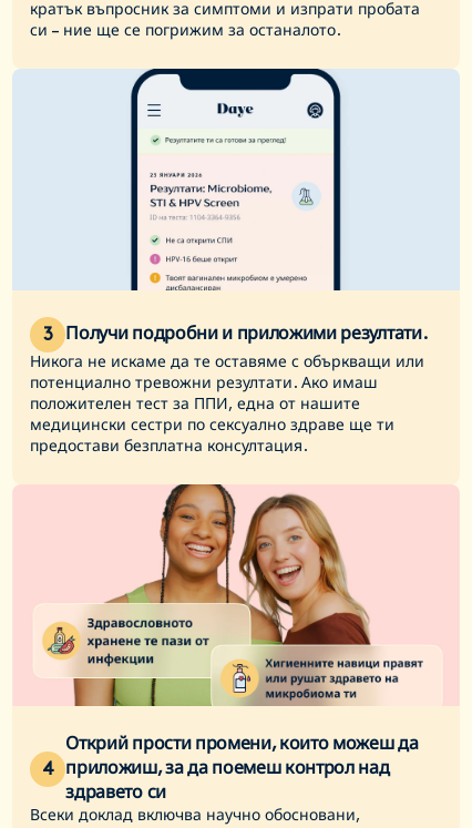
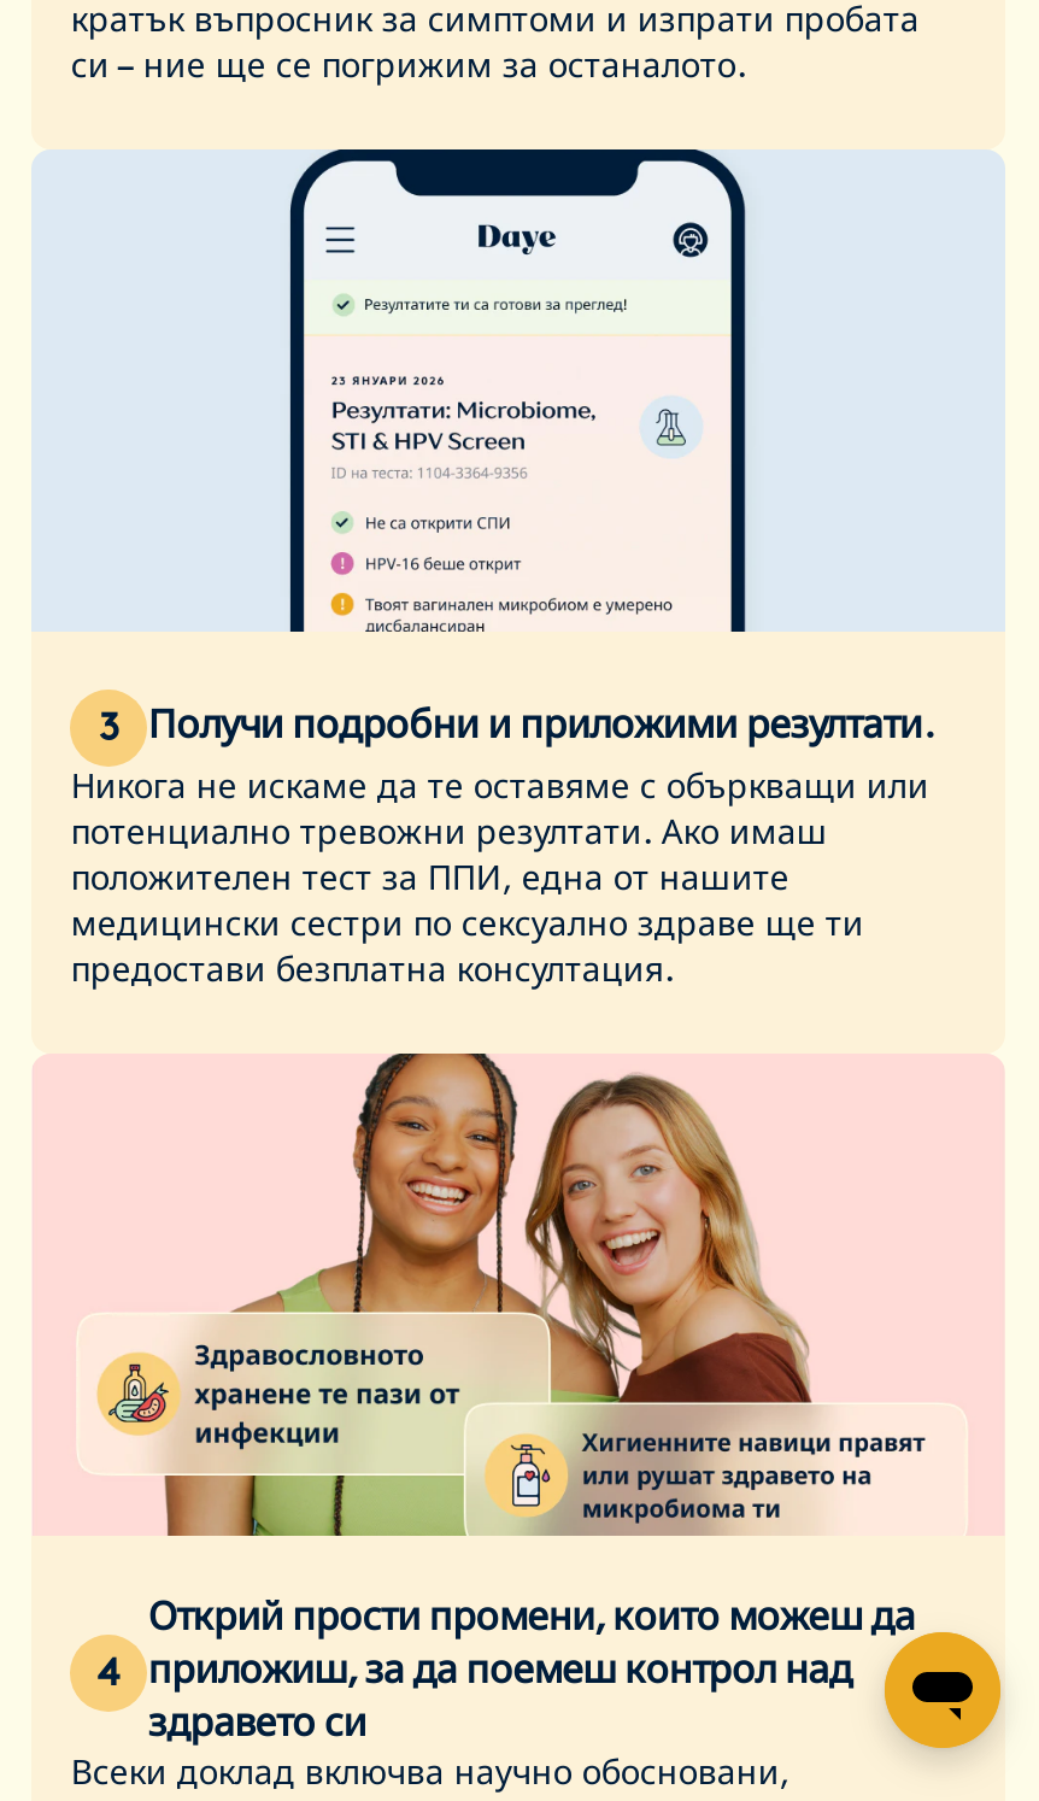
none -> [882,1630,1003,1755] [image]

